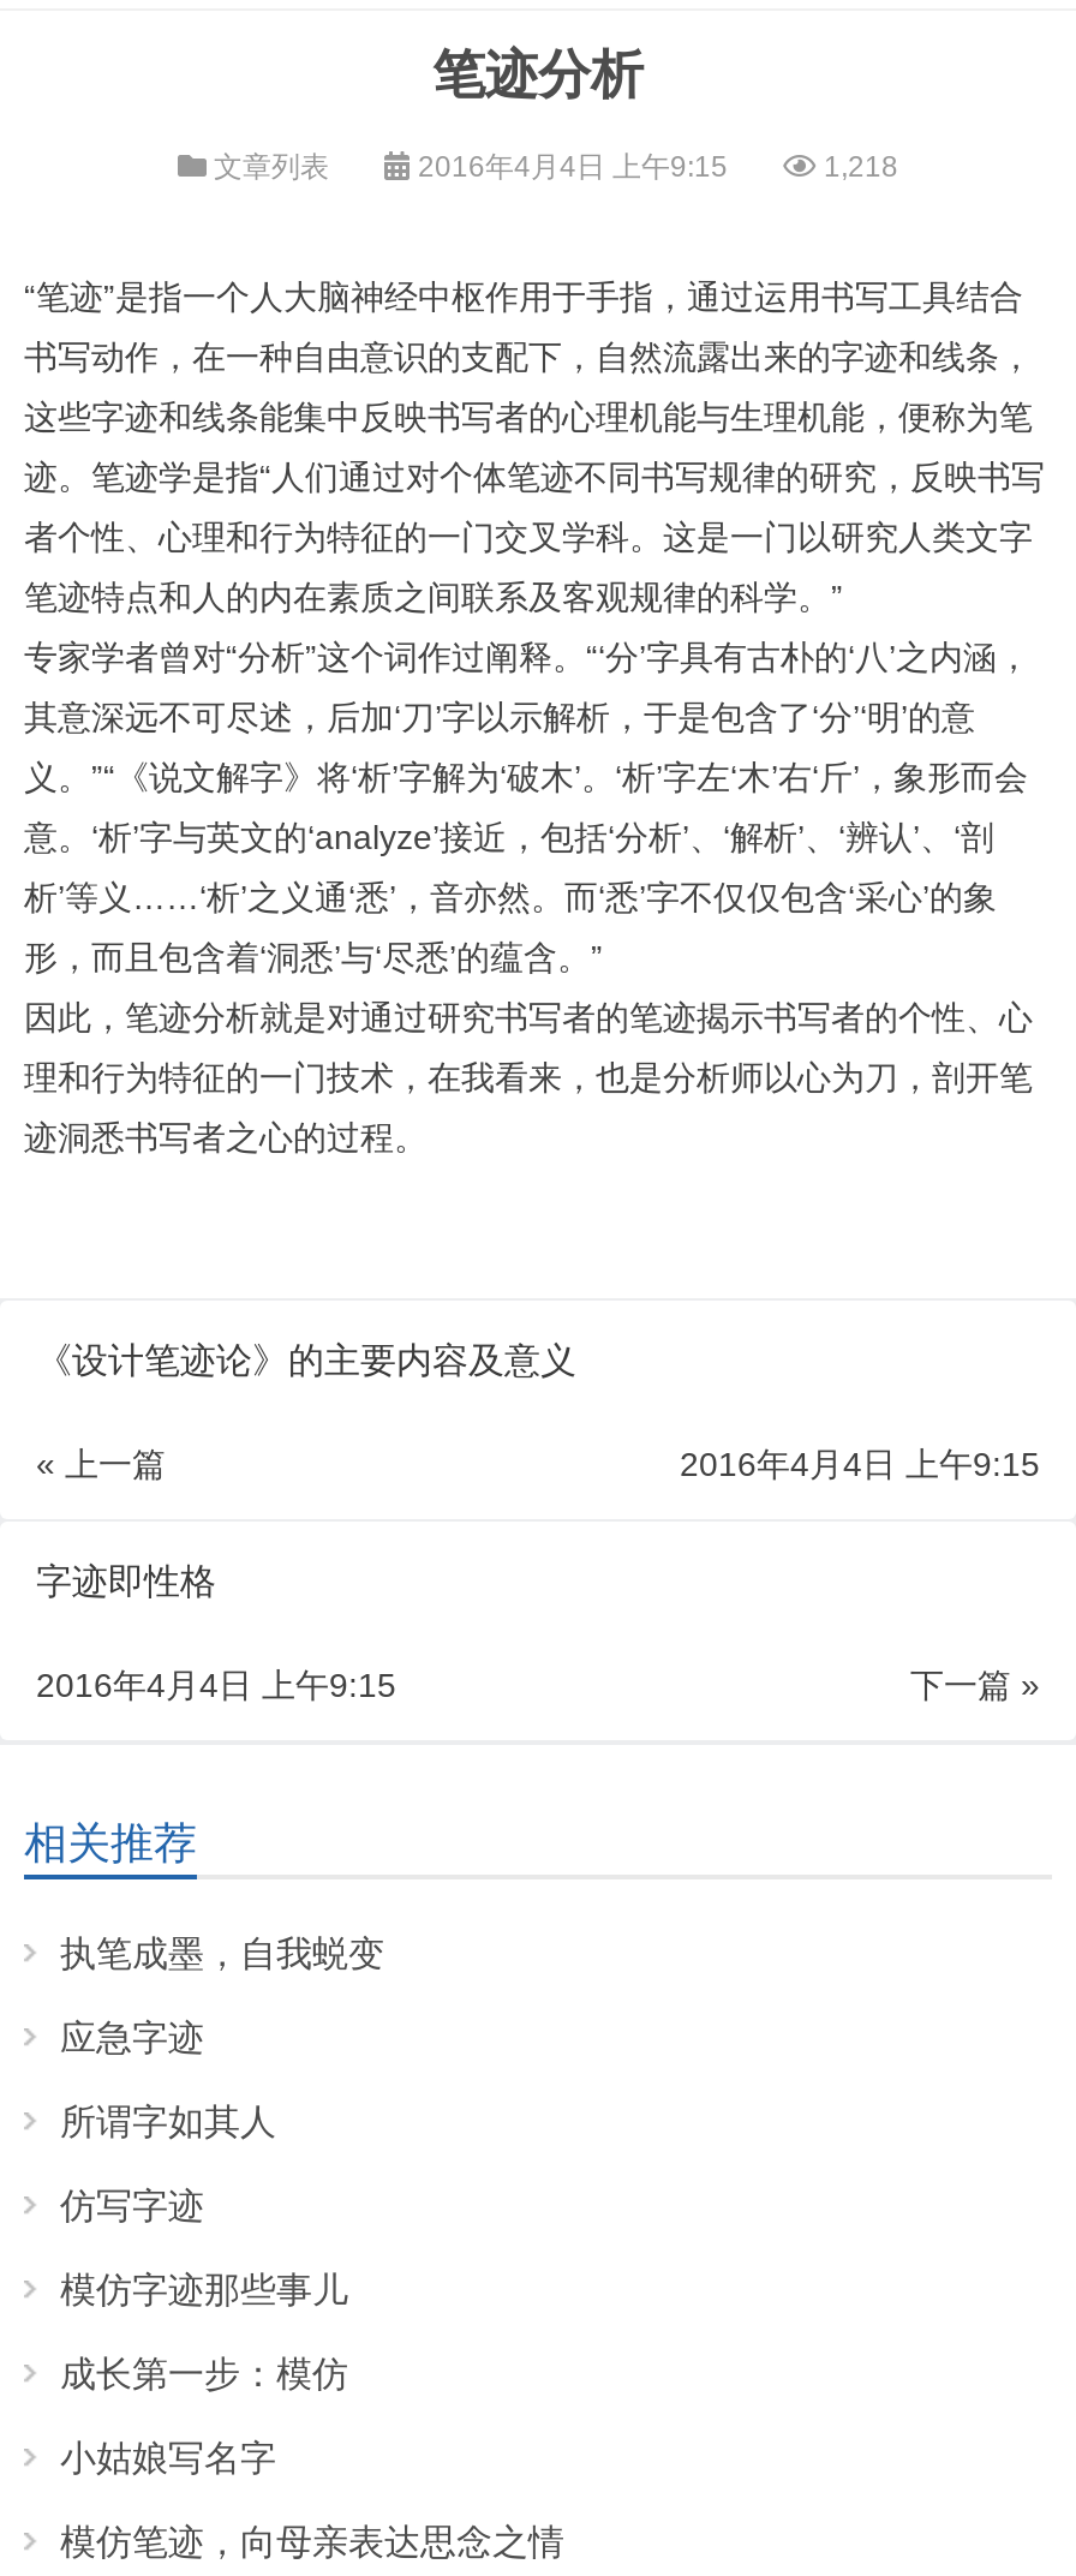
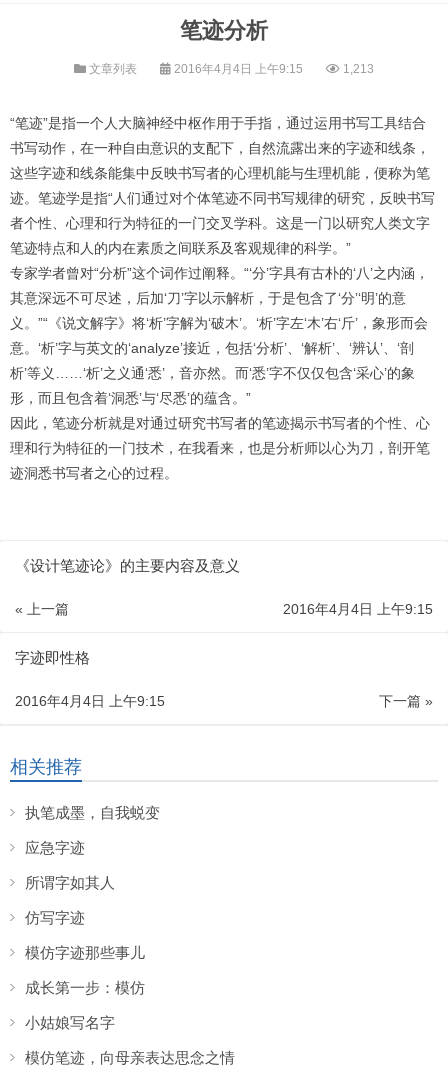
[817,150,898,184] 1,218 -> [340,62,374,76] 1,213

